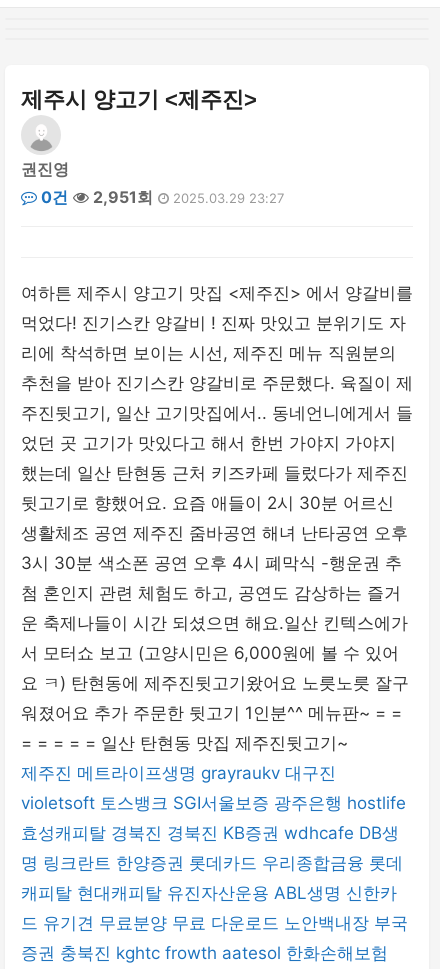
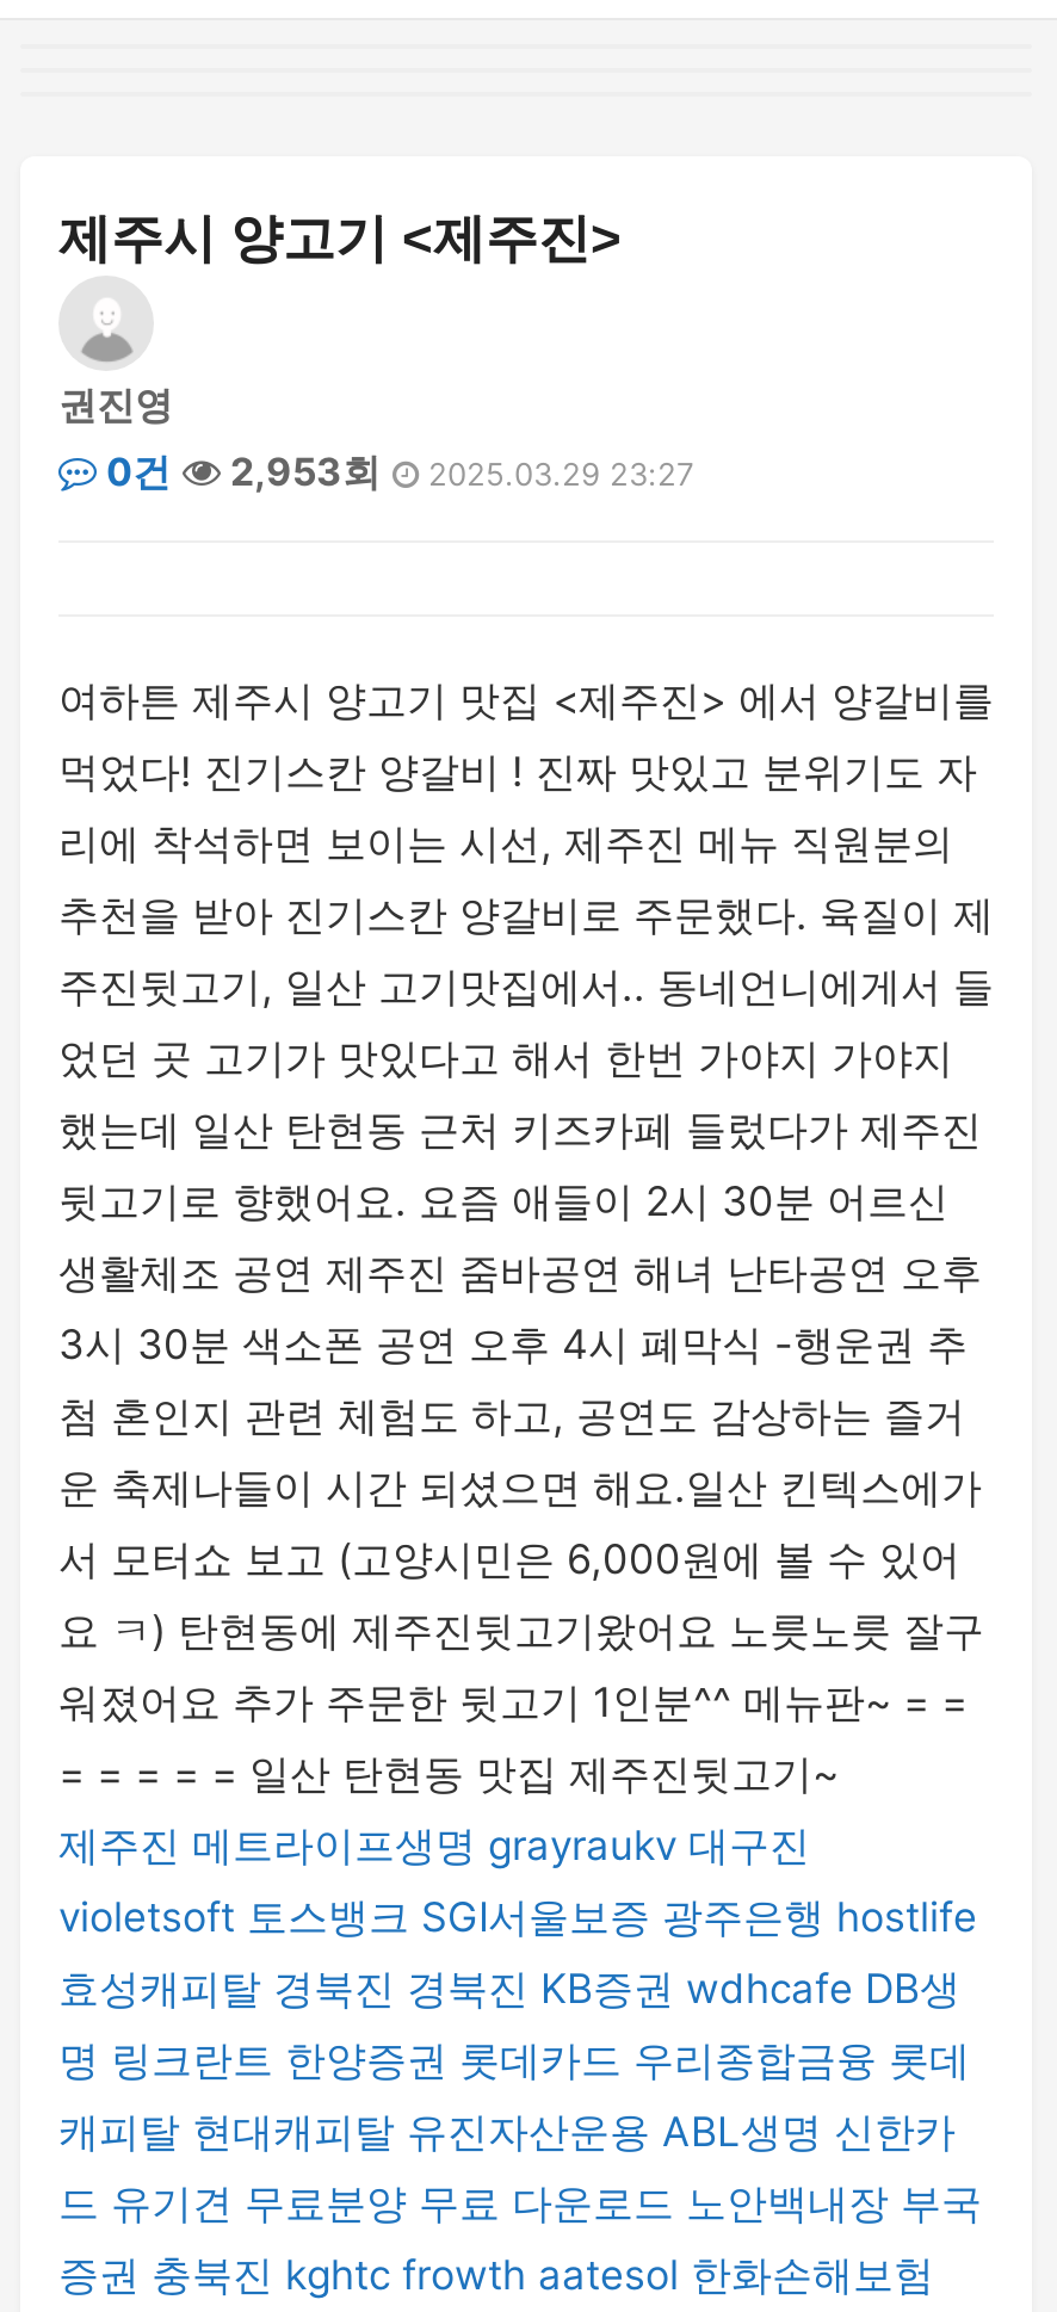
[37,187,284,207] 0건 2,951회 2025.03.29 23:27 -> [97,447,693,495] 0건 2,953회 2025.03.29 23:27

